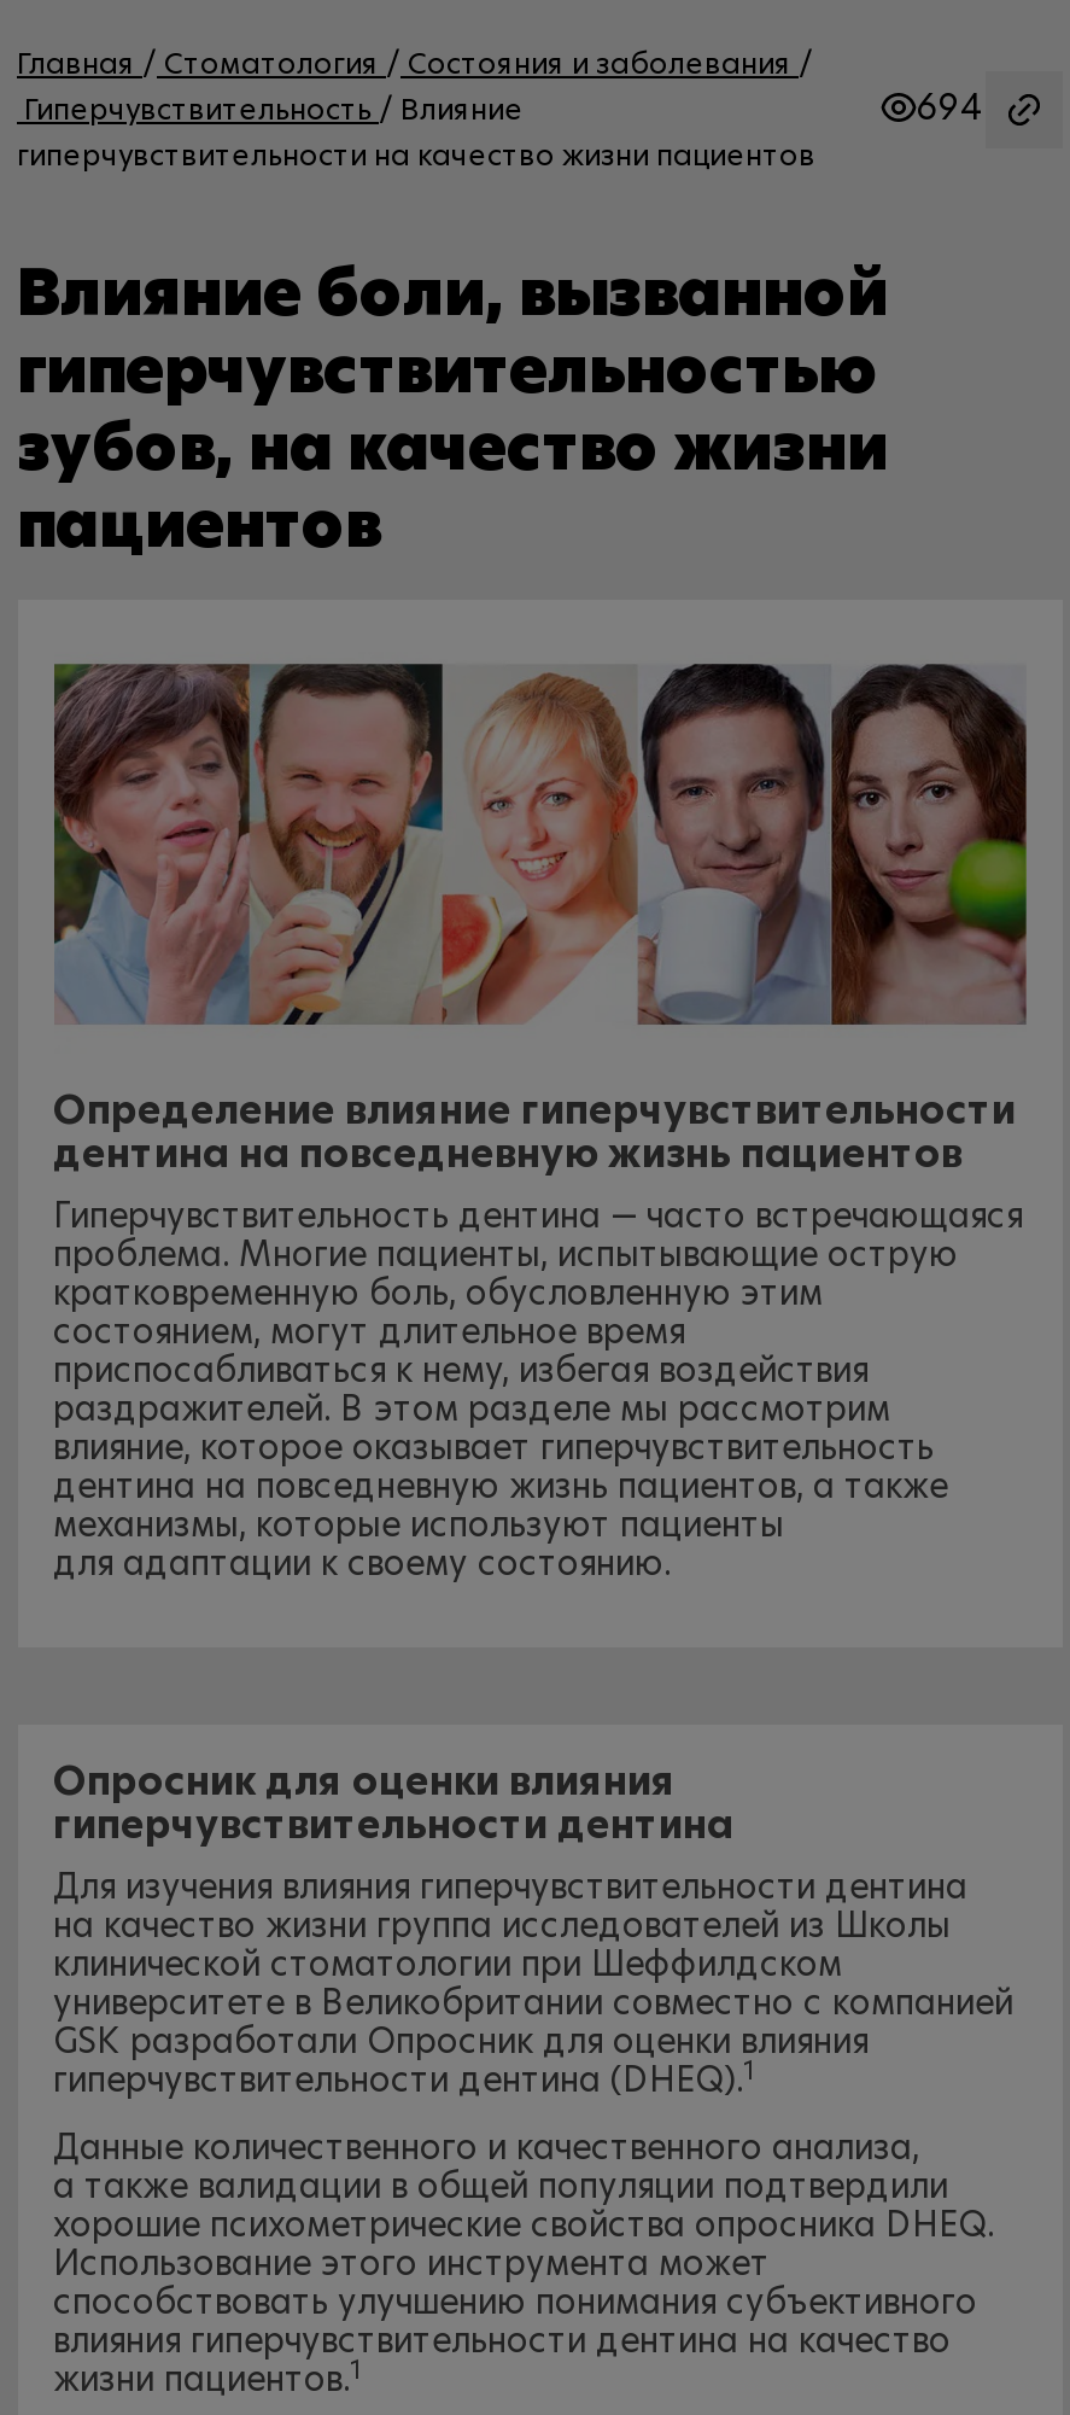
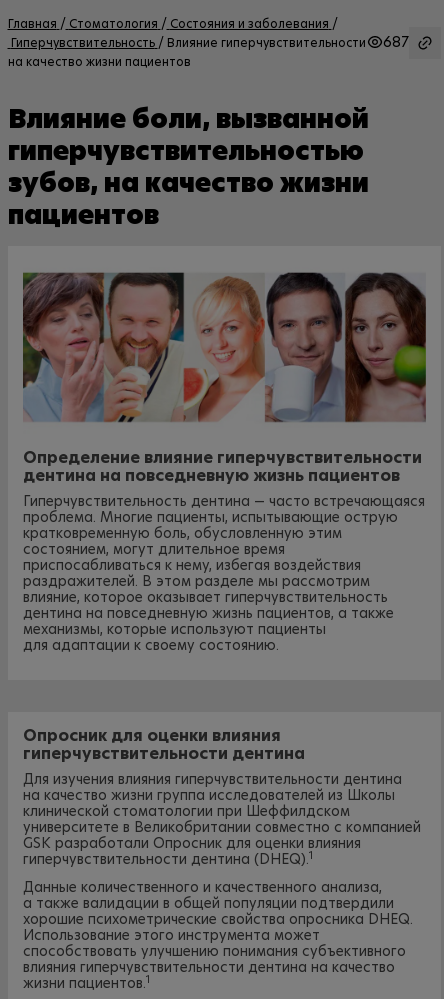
[917,83,984,132] 694 -> [382,32,408,52] 687

